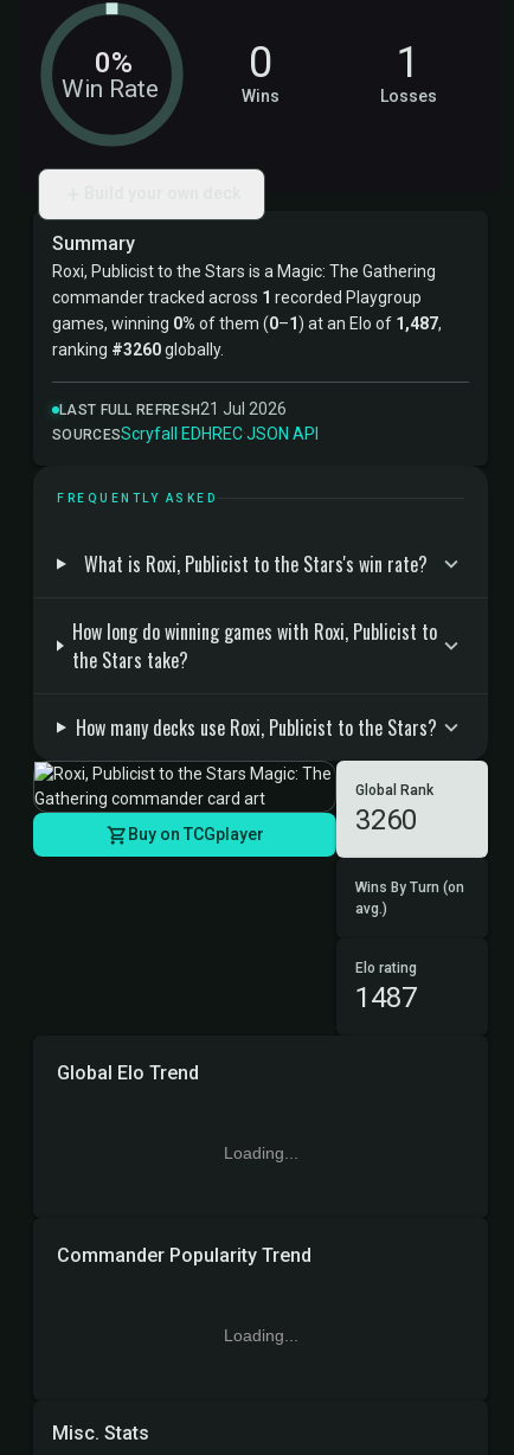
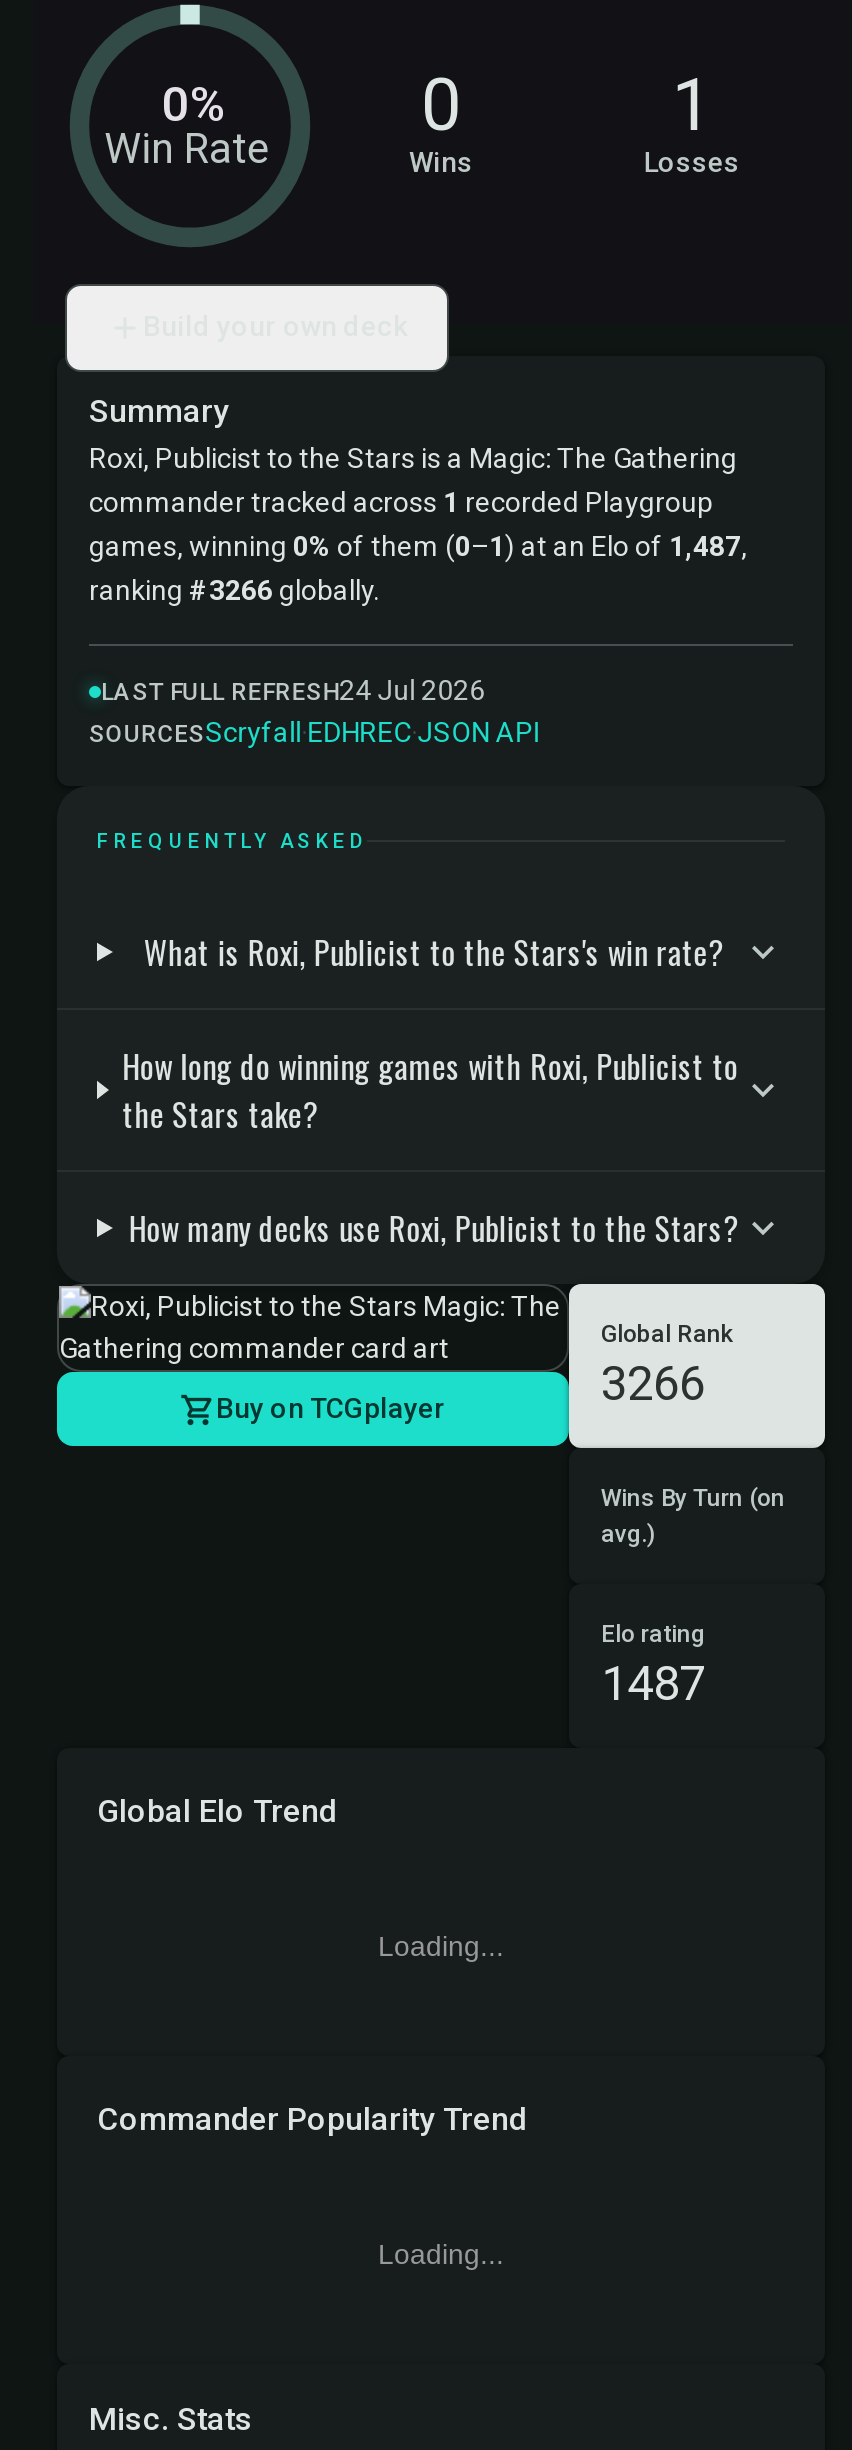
[52,340,224,359] ranking #3260 globally. -> [89,574,379,606] ranking #3266 globally.
[59,399,287,418] LAST FULL REFRESH21 Jul 2026 -> [101,674,485,706] LAST FULL REFRESH24 Jul 2026
[355,803,417,837] 3260 -> [601,1356,705,1412] 3266

